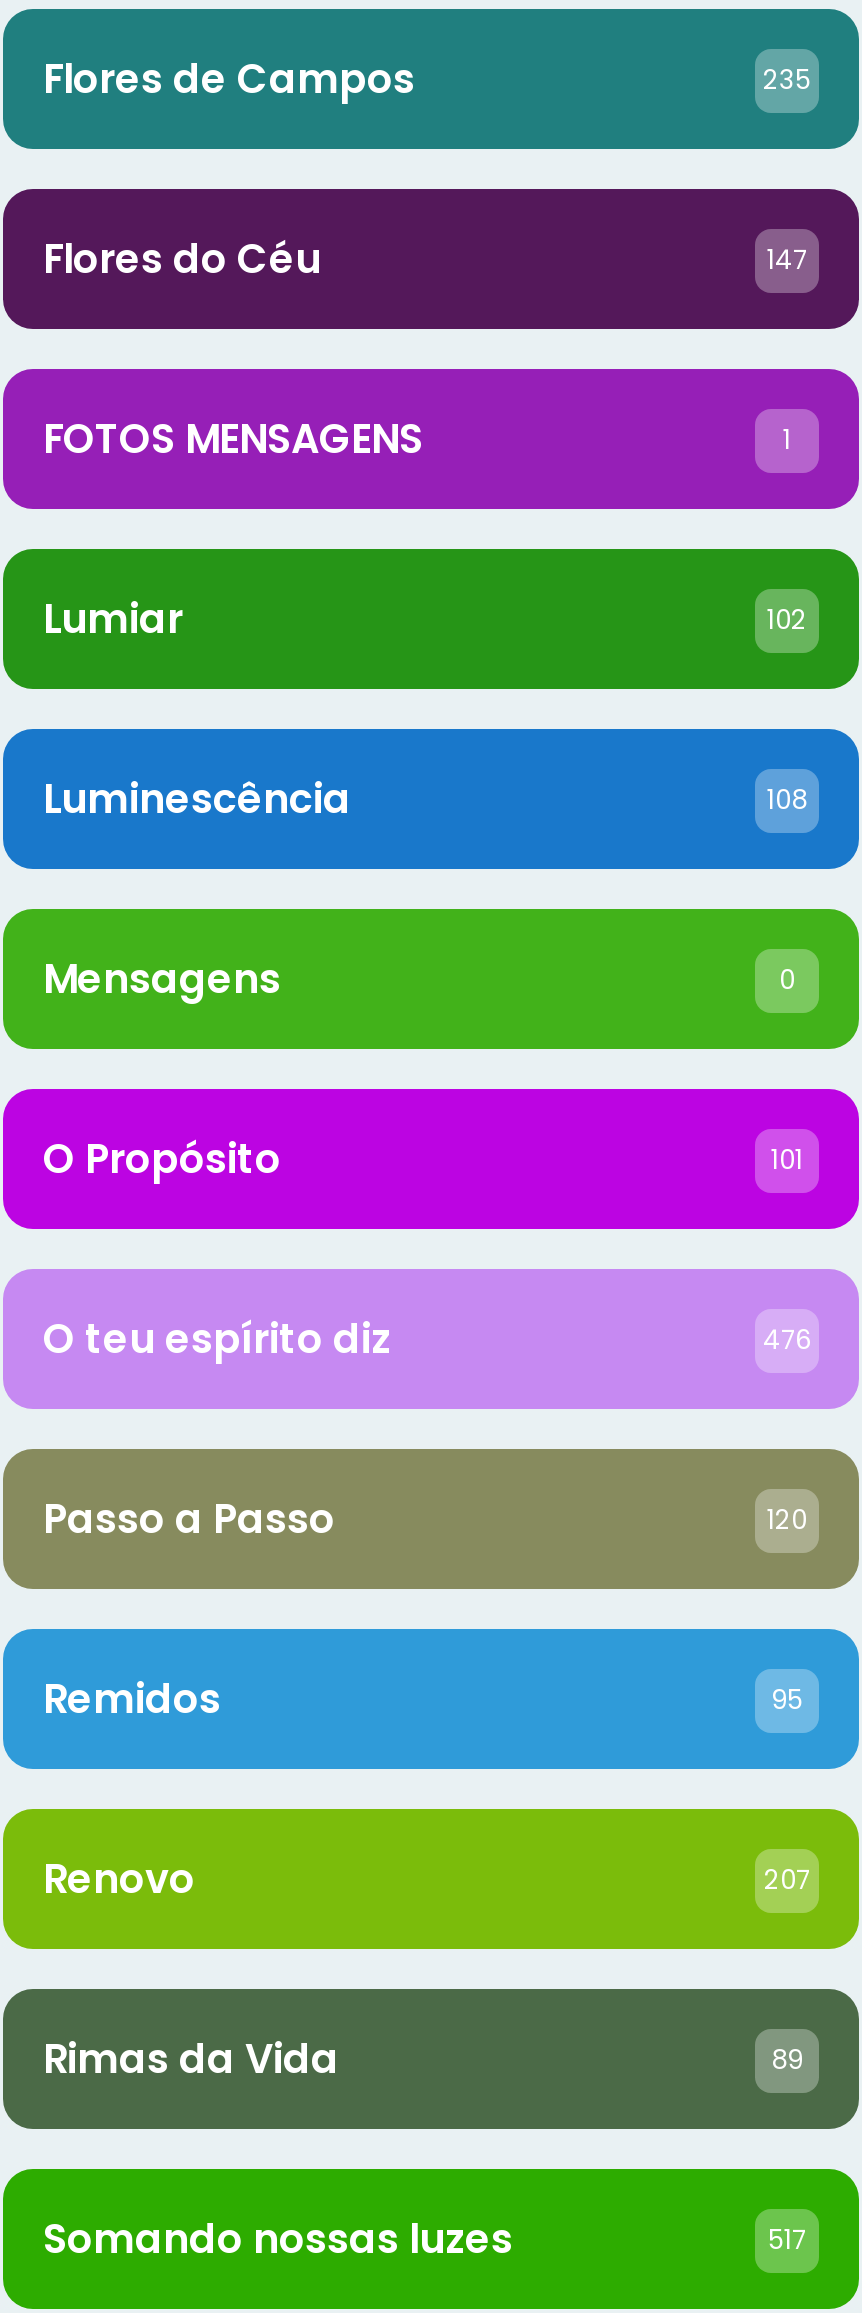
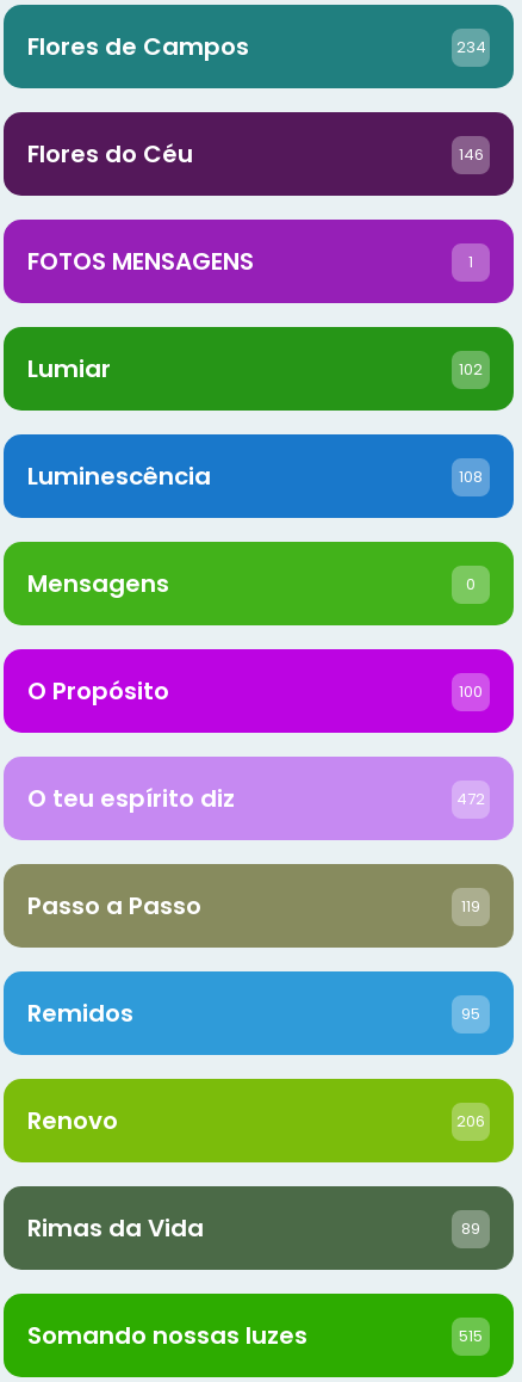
[763,61,811,99] 235 -> [456,36,486,59] 234
[767,241,807,279] 147 -> [458,143,483,166] 146
[771,1141,803,1179] 101 -> [459,680,483,703] 100
[763,1321,811,1359] 476 -> [456,788,485,810] 472
[767,1501,807,1539] 120 -> [461,895,480,918] 119
[764,1861,810,1899] 207 -> [456,1110,485,1133] 206
[768,2221,806,2259] 517 -> [459,1325,483,1348] 515

